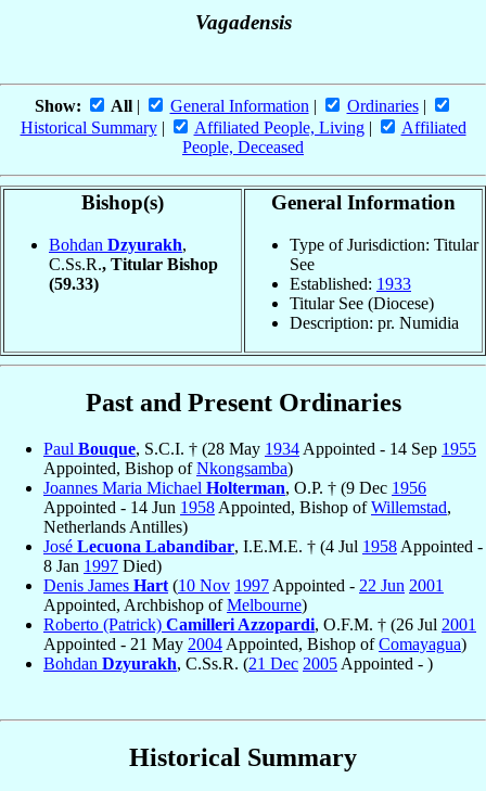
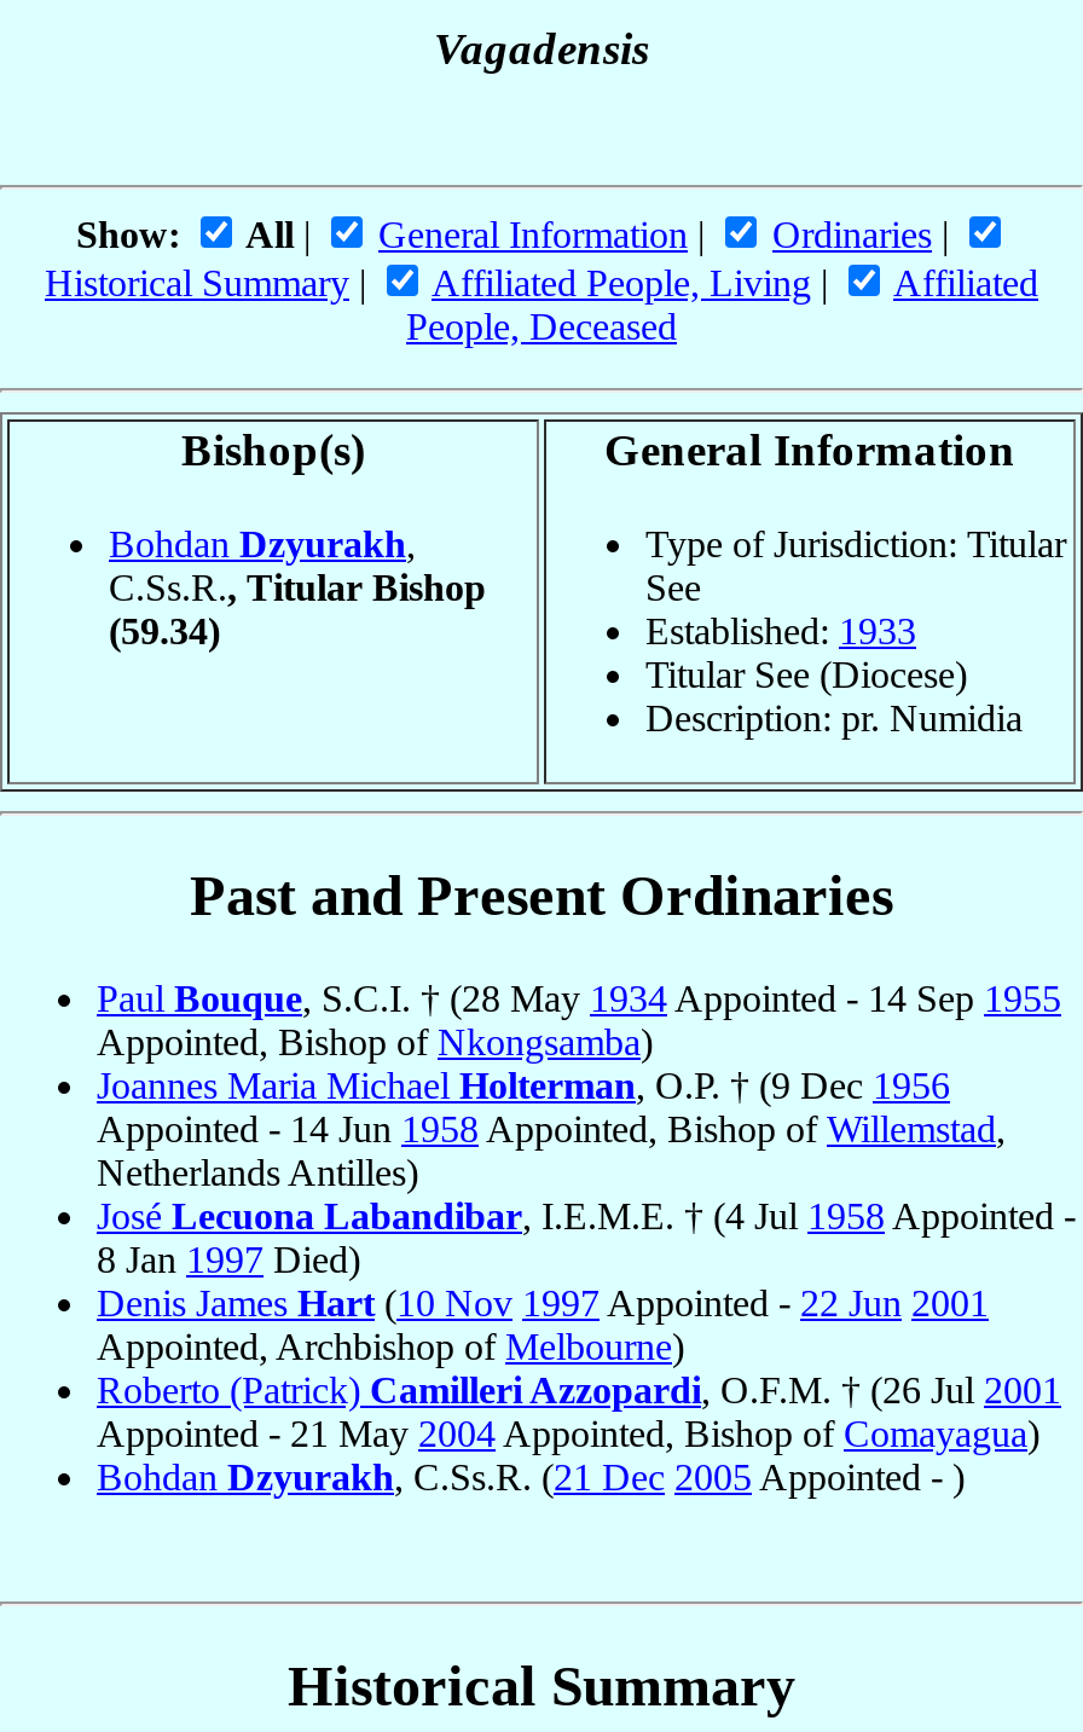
[49,274,99,293] (59.33) -> [109,610,220,651] (59.34)

